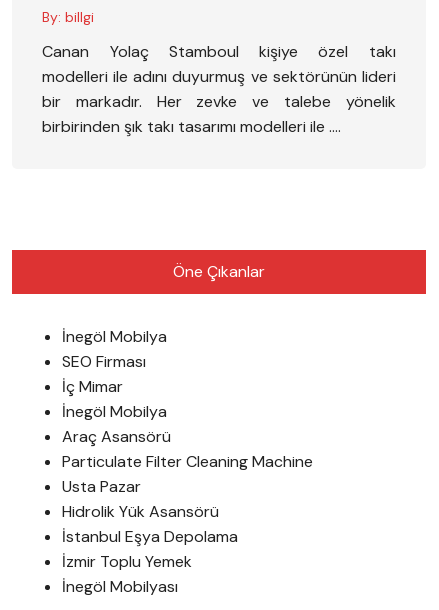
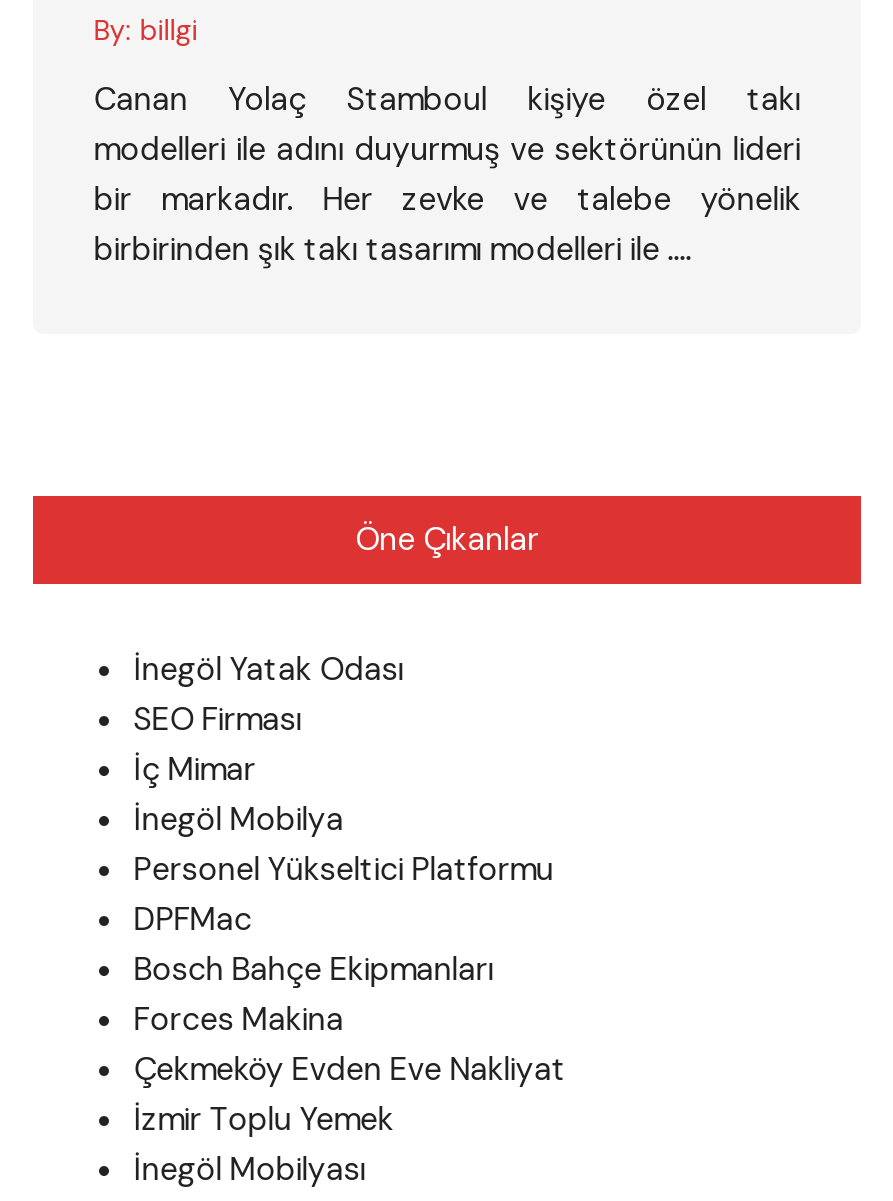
[62,325,167,346] İnegöl Mobilya -> [133,647,403,689] İnegöl Yatak Odası
[62,425,313,546] Araç Asansörü | Particulate Filter Cleaning Machine | Usta Pazar | Hidrolik Yük Asansörü | İstanbul Eşya Depolama -> [133,847,565,1089] Personel Yükseltici Platformu | DPFMac | Bosch Bahçe Ekipmanları | Forces Makina | Çekmeköy Evden Eve Nakliyat

